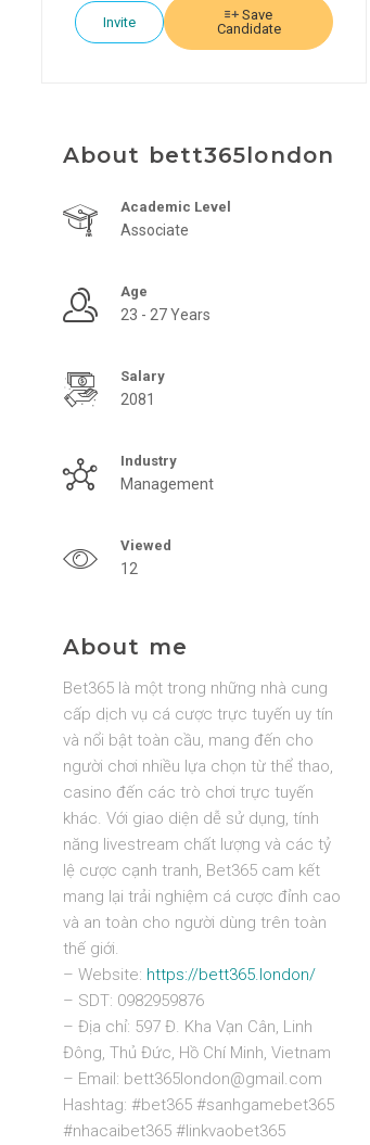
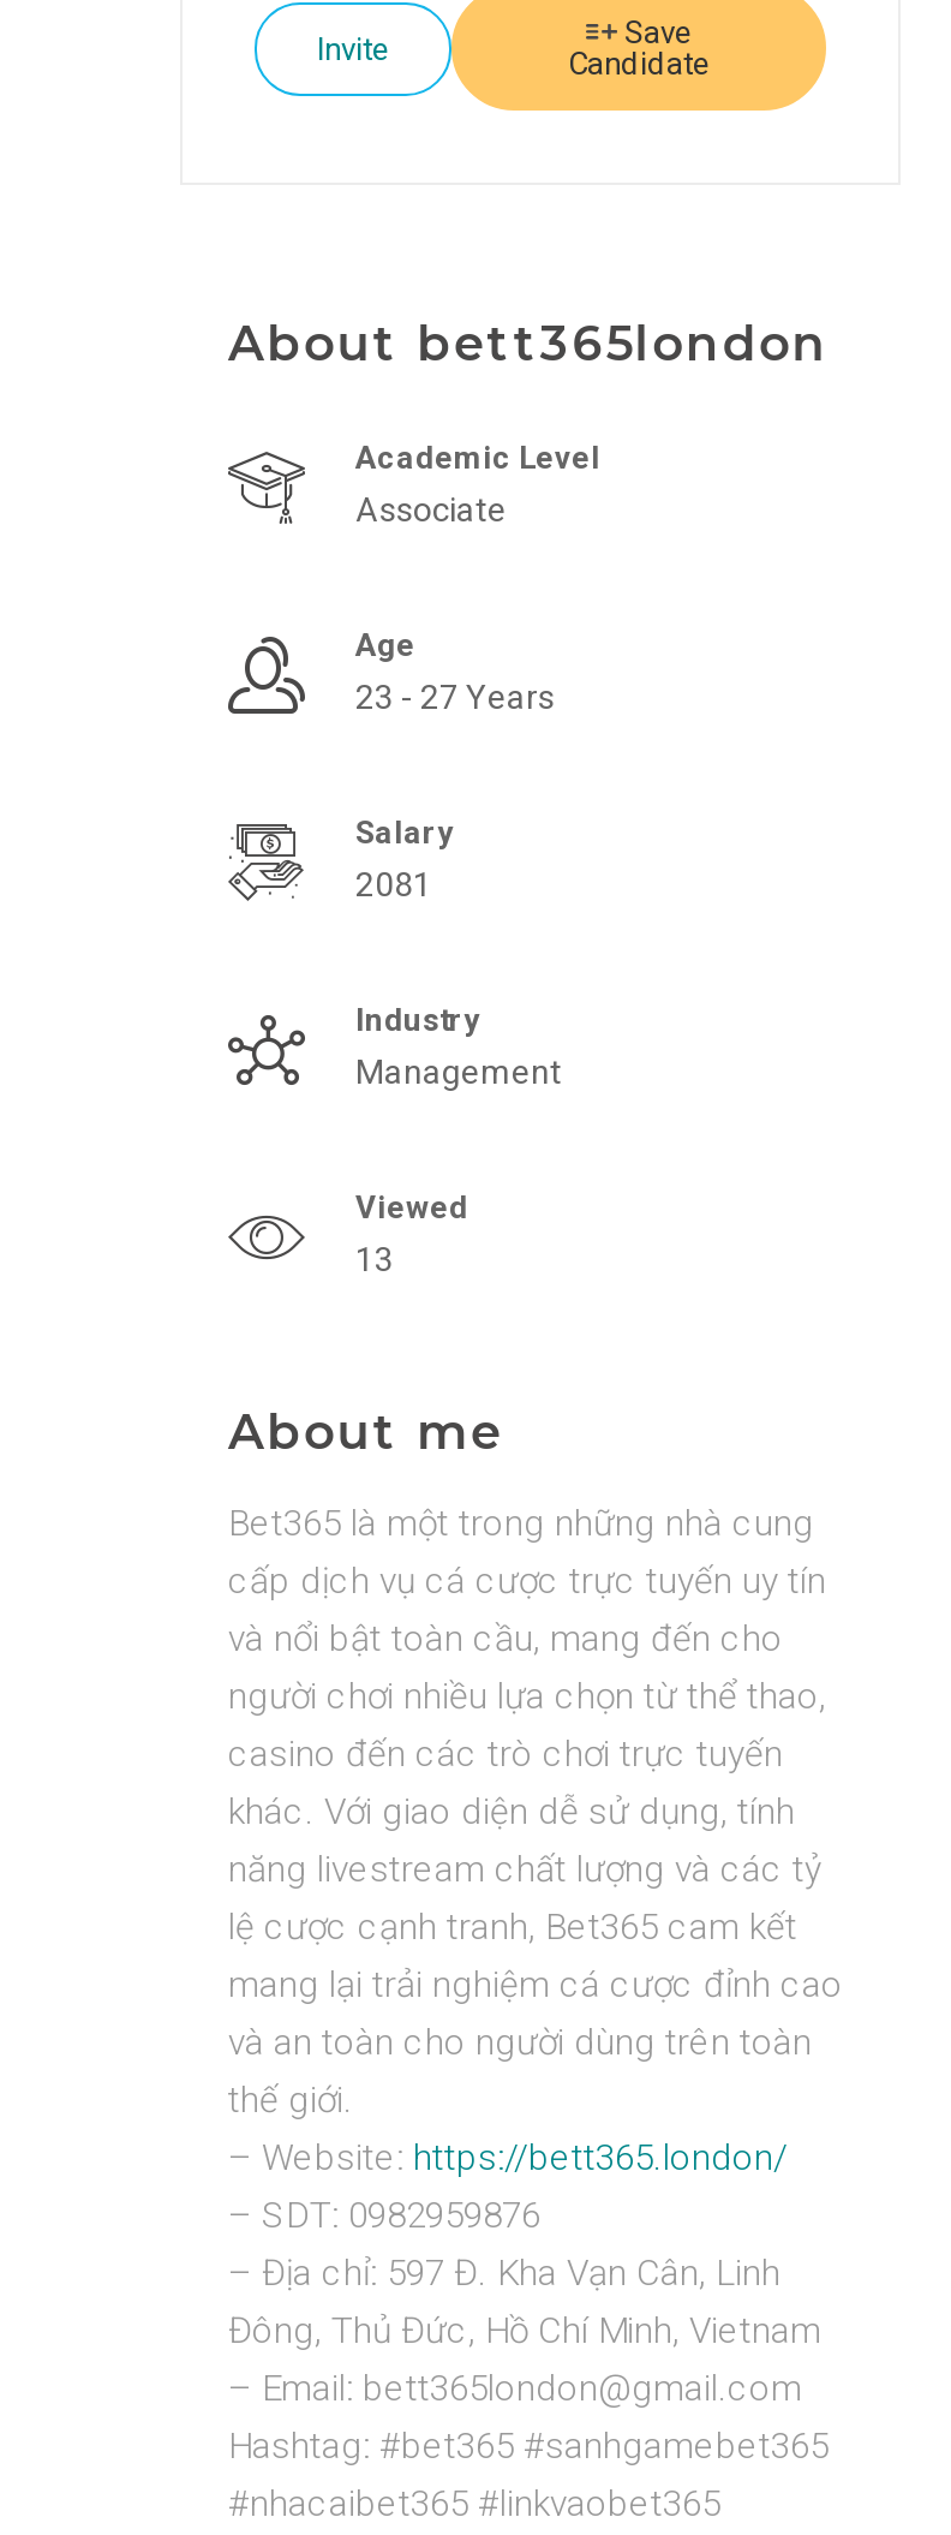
[120,561,138,578] 12 -> [355,1241,394,1280] 13

